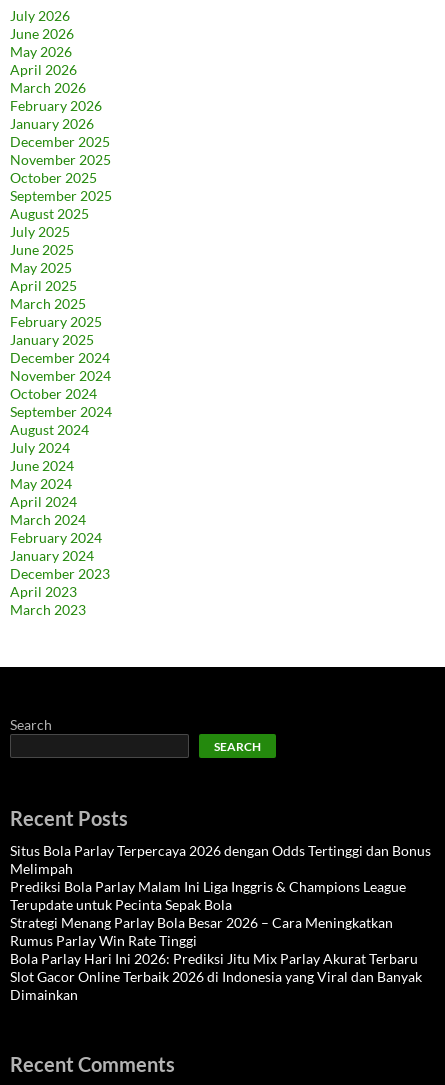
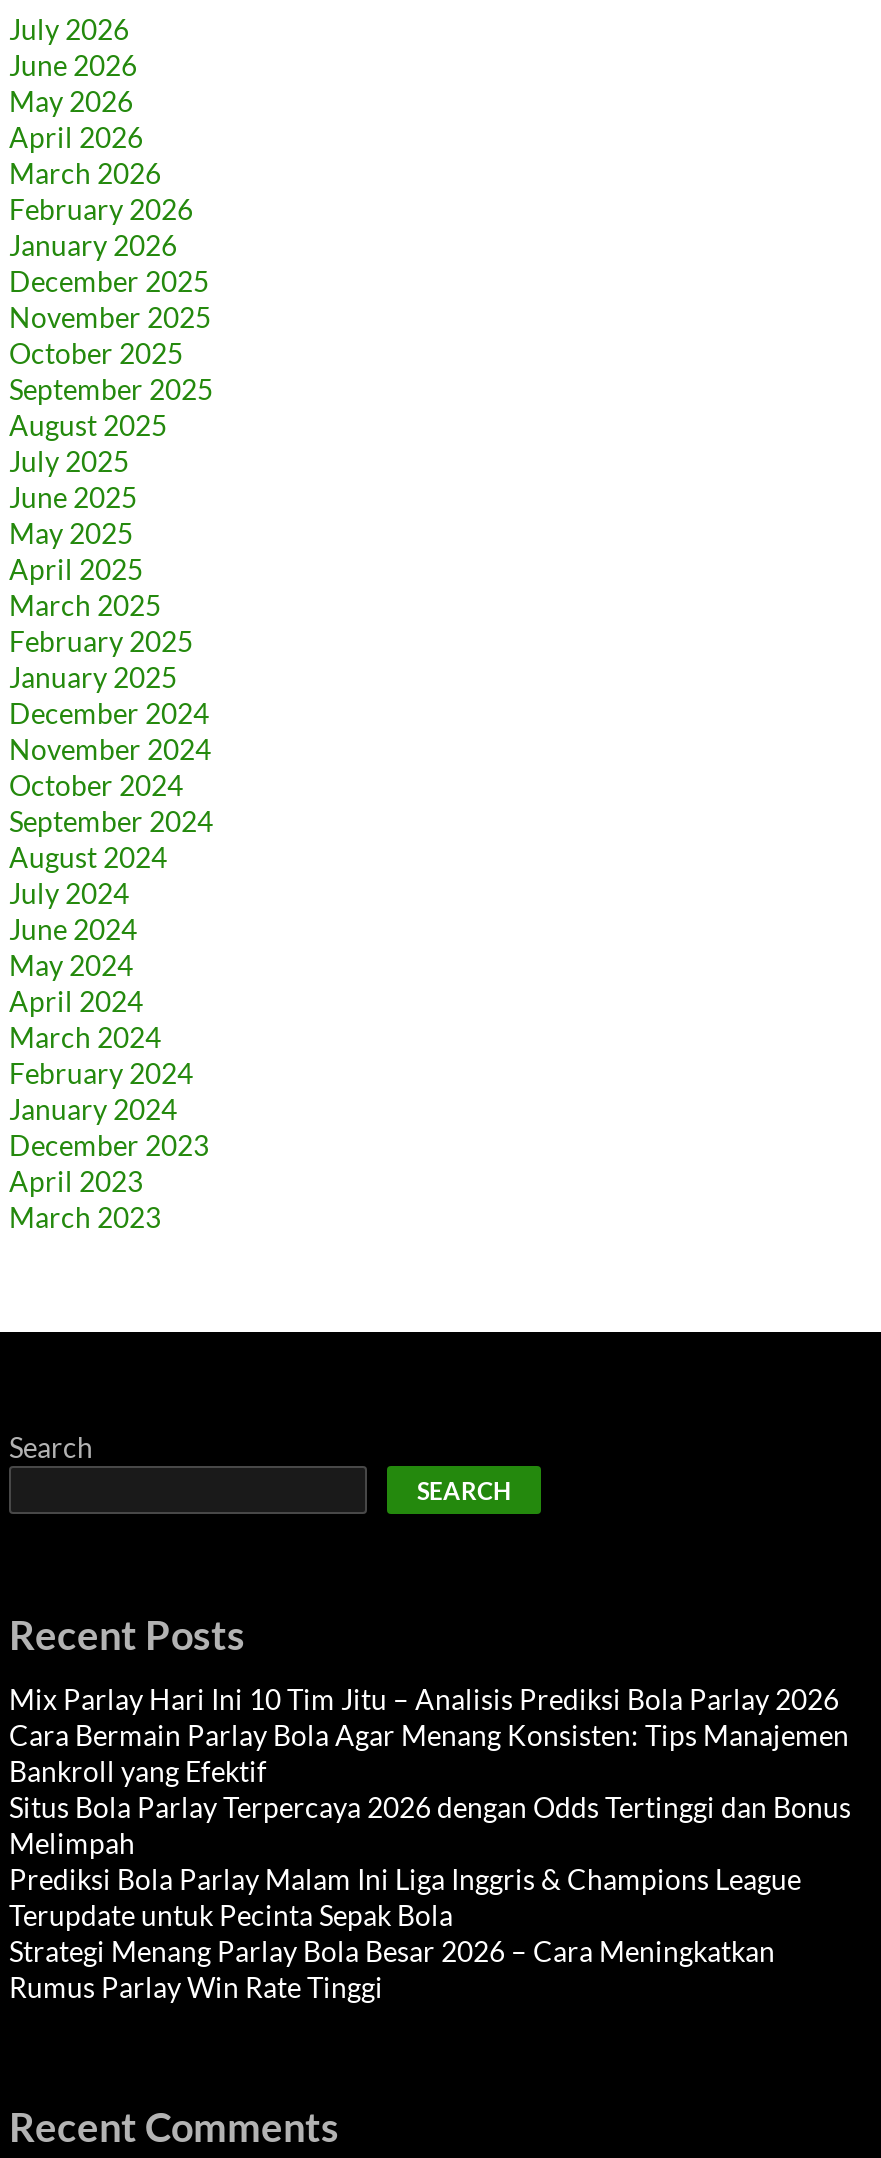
none -> [9,1681,849,1787] Mix Parlay Hari Ini 10 Tim Jitu – Analisis Prediksi Bola Parlay 2026 | Cara Bermain Parlay Bola Agar Menang Konsisten: Tips Manajemen | Bankroll yang Efektif
moved [10,842,431,949] -> [9,1789,851,2003]: Situs Bola Parlay Terpercaya 2026 dengan Odds Tertinggi dan Bonus | Melimpah | Prediksi Bola Parlay Malam Ini Liga Inggris & Champions League | Terupdate untuk Pecinta Sepak Bola | Strategi Menang Parlay Bola Besar 2026 – Cara Meningkatkan | Rumus Parlay Win Rate Tinggi
[10,950,422,1003] Bola Parlay Hari Ini 2026: Prediksi Jitu Mix Parlay Akurat Terbaru | Slot Gacor Online Terbaik 2026 di Indonesia yang Viral dan Banyak | Dimainkan -> none

